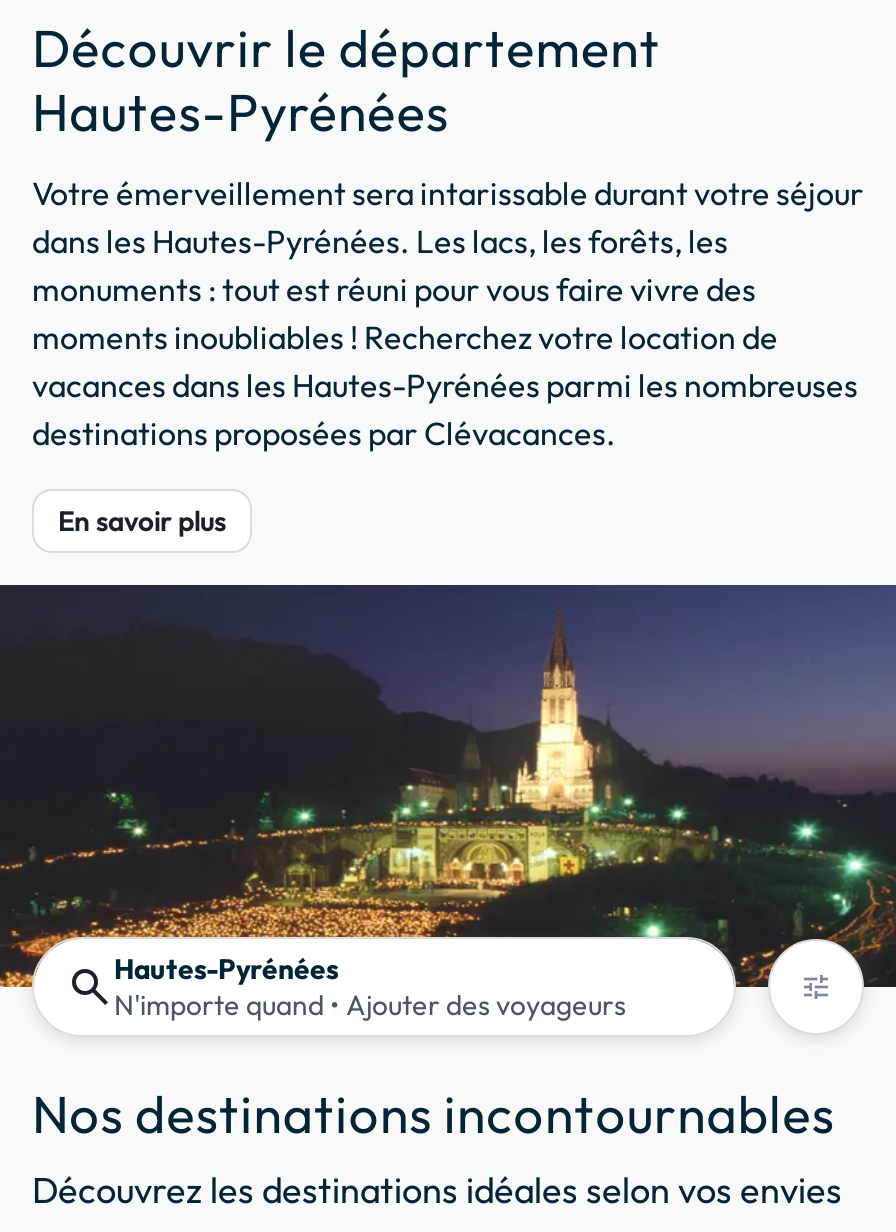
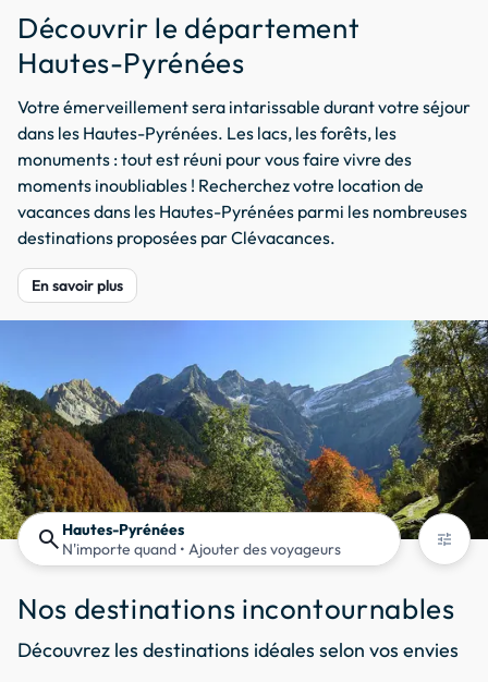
[6,583,890,987] [image] -> [3,319,485,539] [image]

